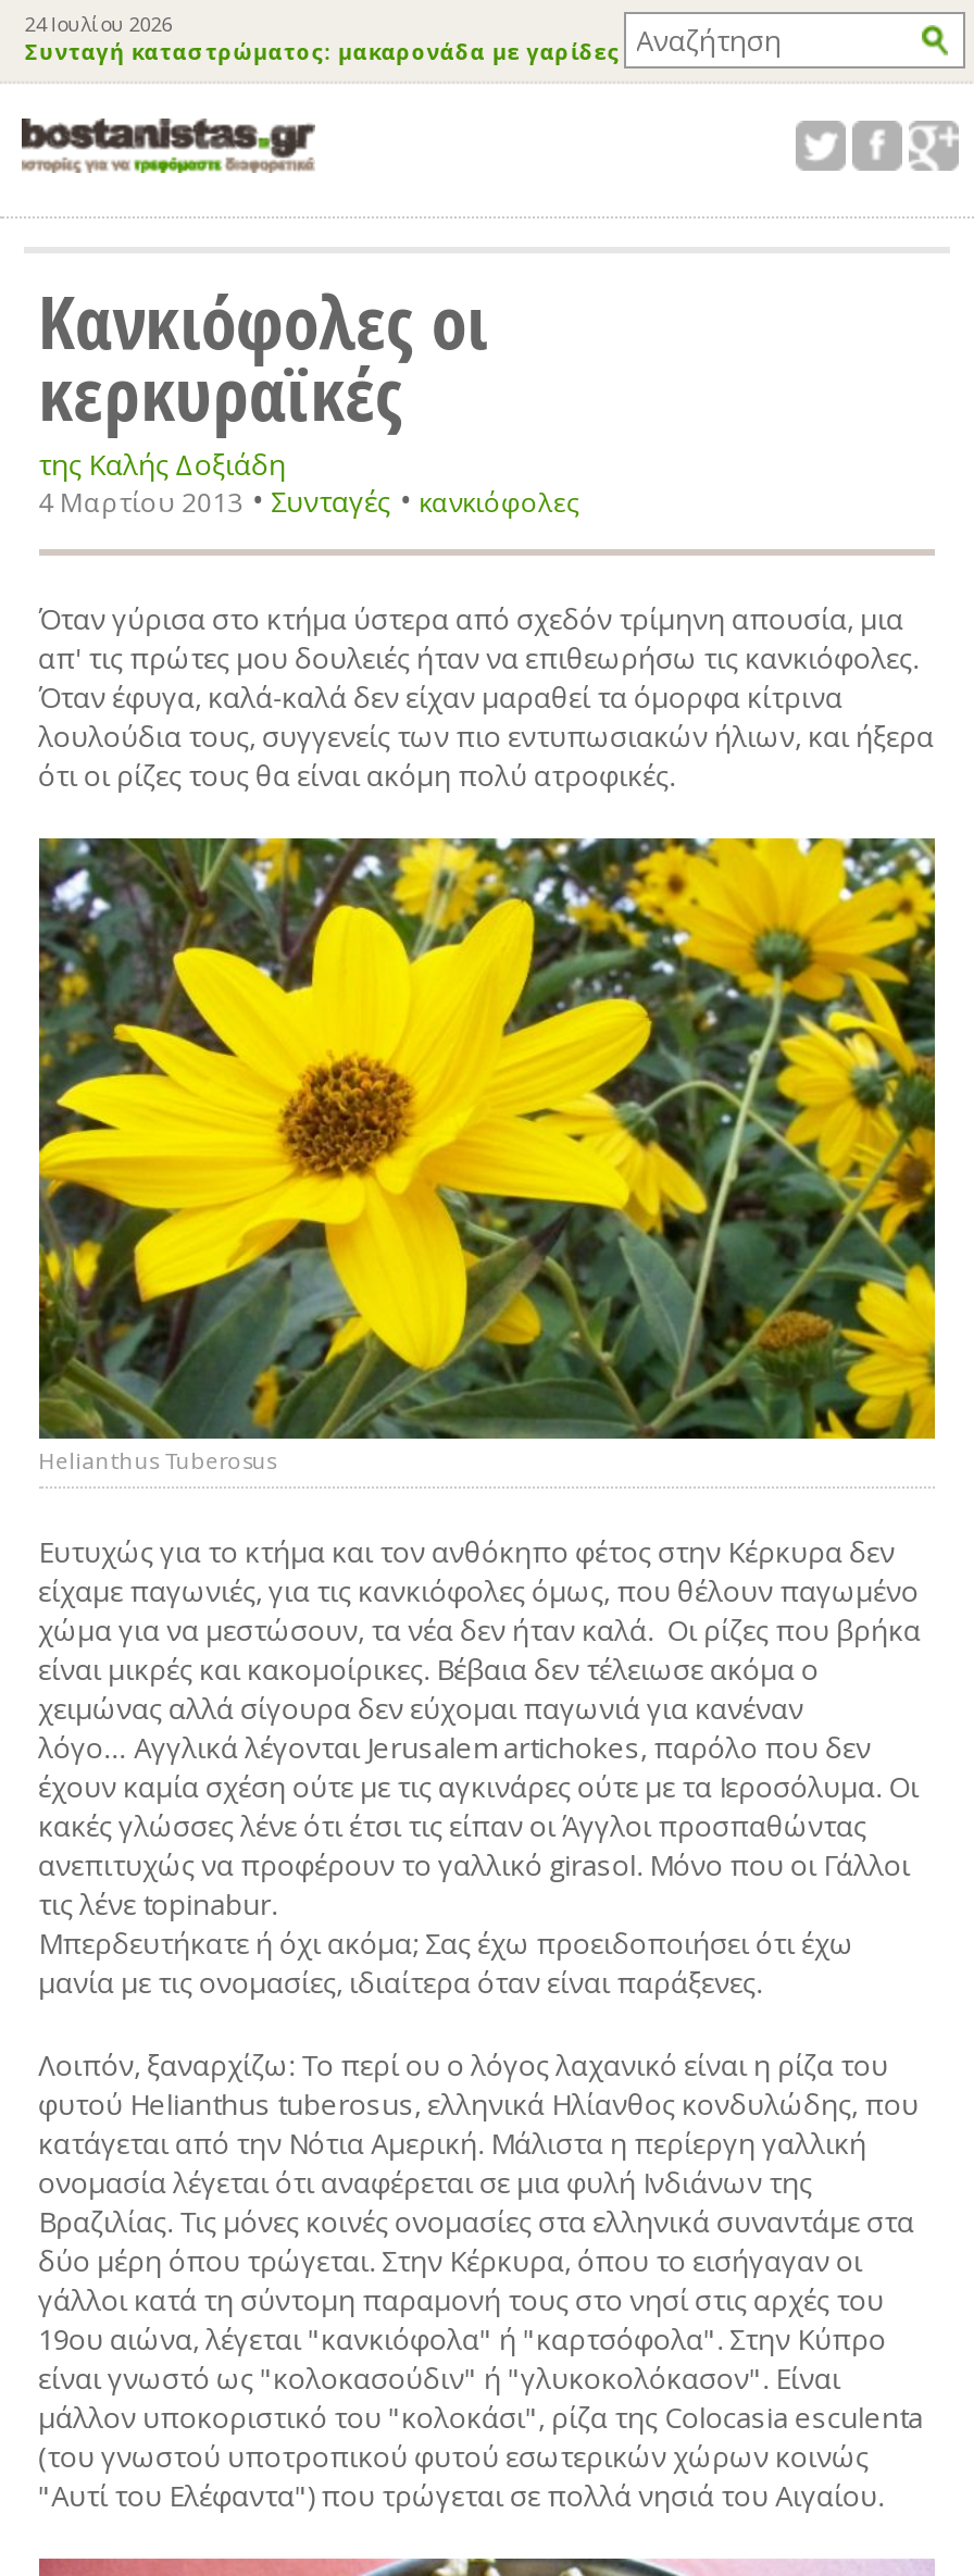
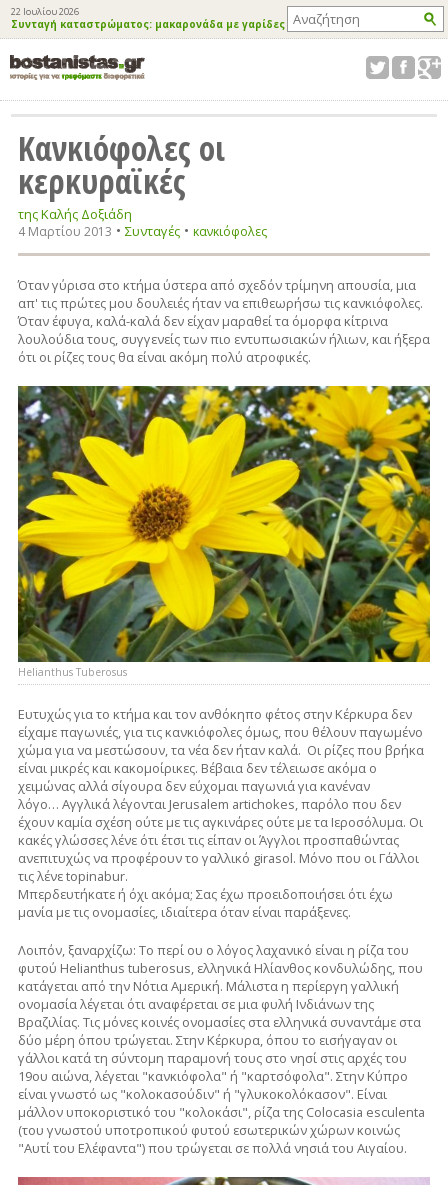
[24,10,172,38] 24 Ιουλίου 2026 -> [11,5,79,18] 22 Ιουλίου 2026

